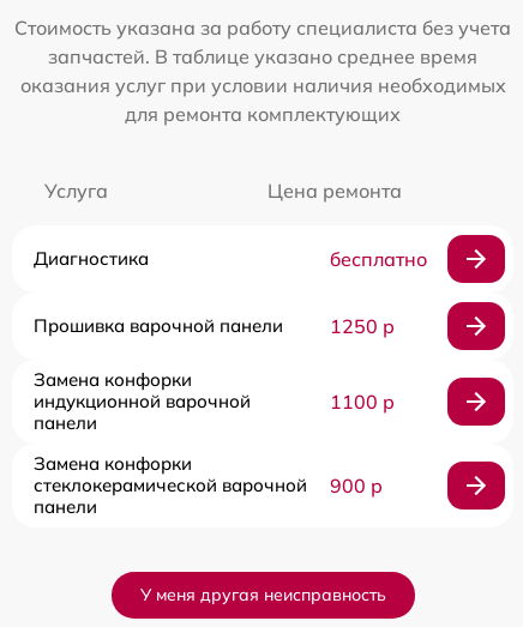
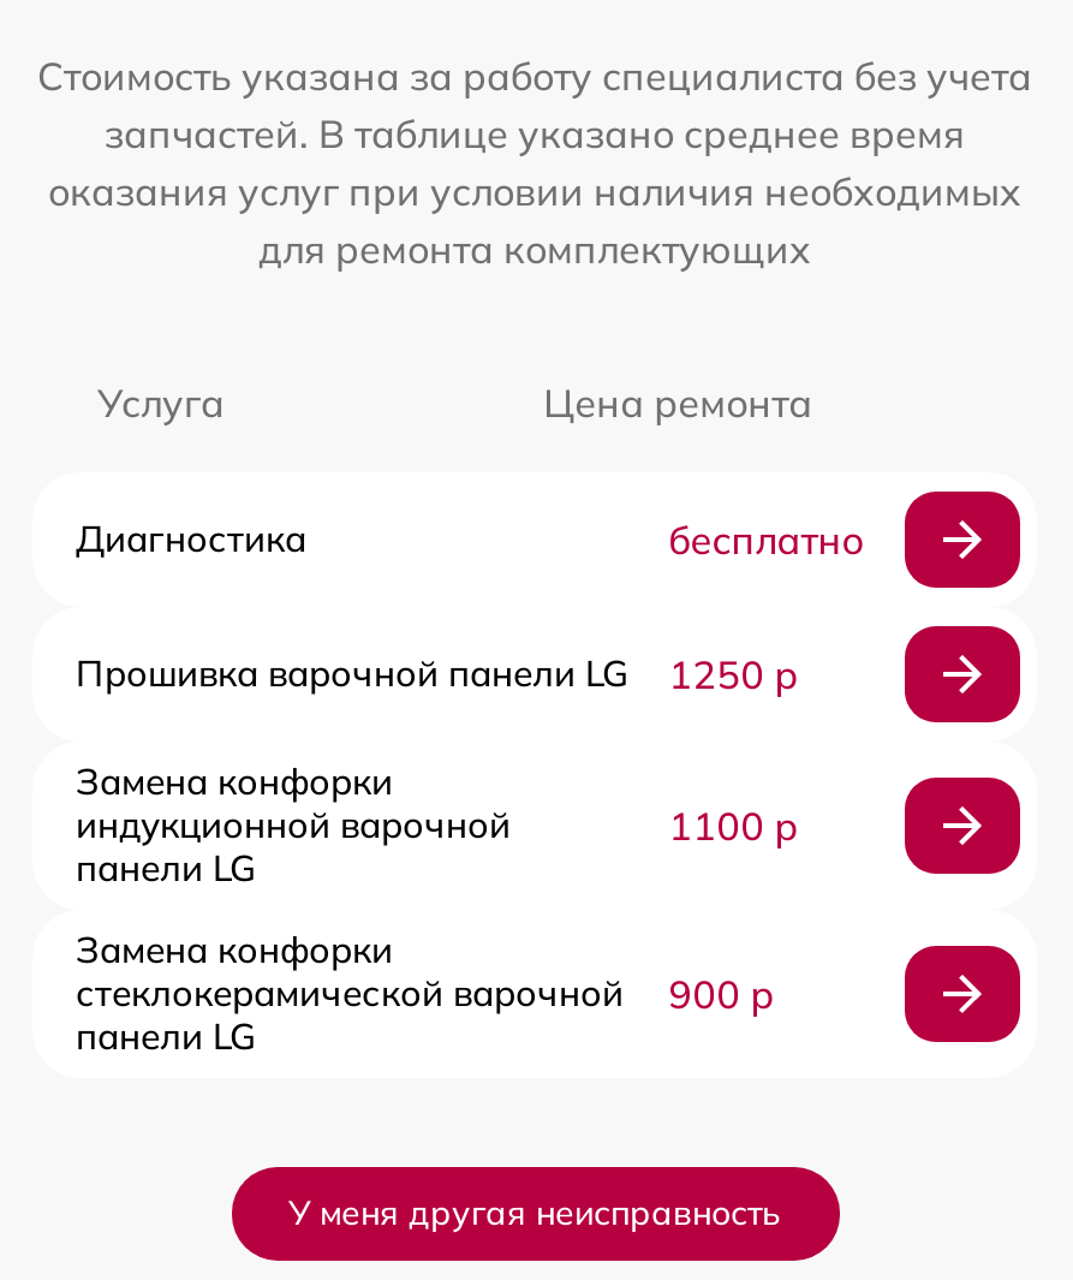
[34,314,283,337] Прошивка варочной панели -> [76,650,628,695] Прошивка варочной панели LG
[34,411,97,434] панели -> [76,844,256,890] панели LG
[34,495,97,518] панели -> [76,1013,256,1058] панели LG

